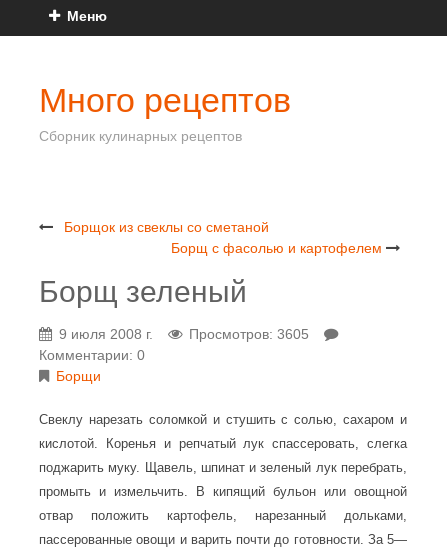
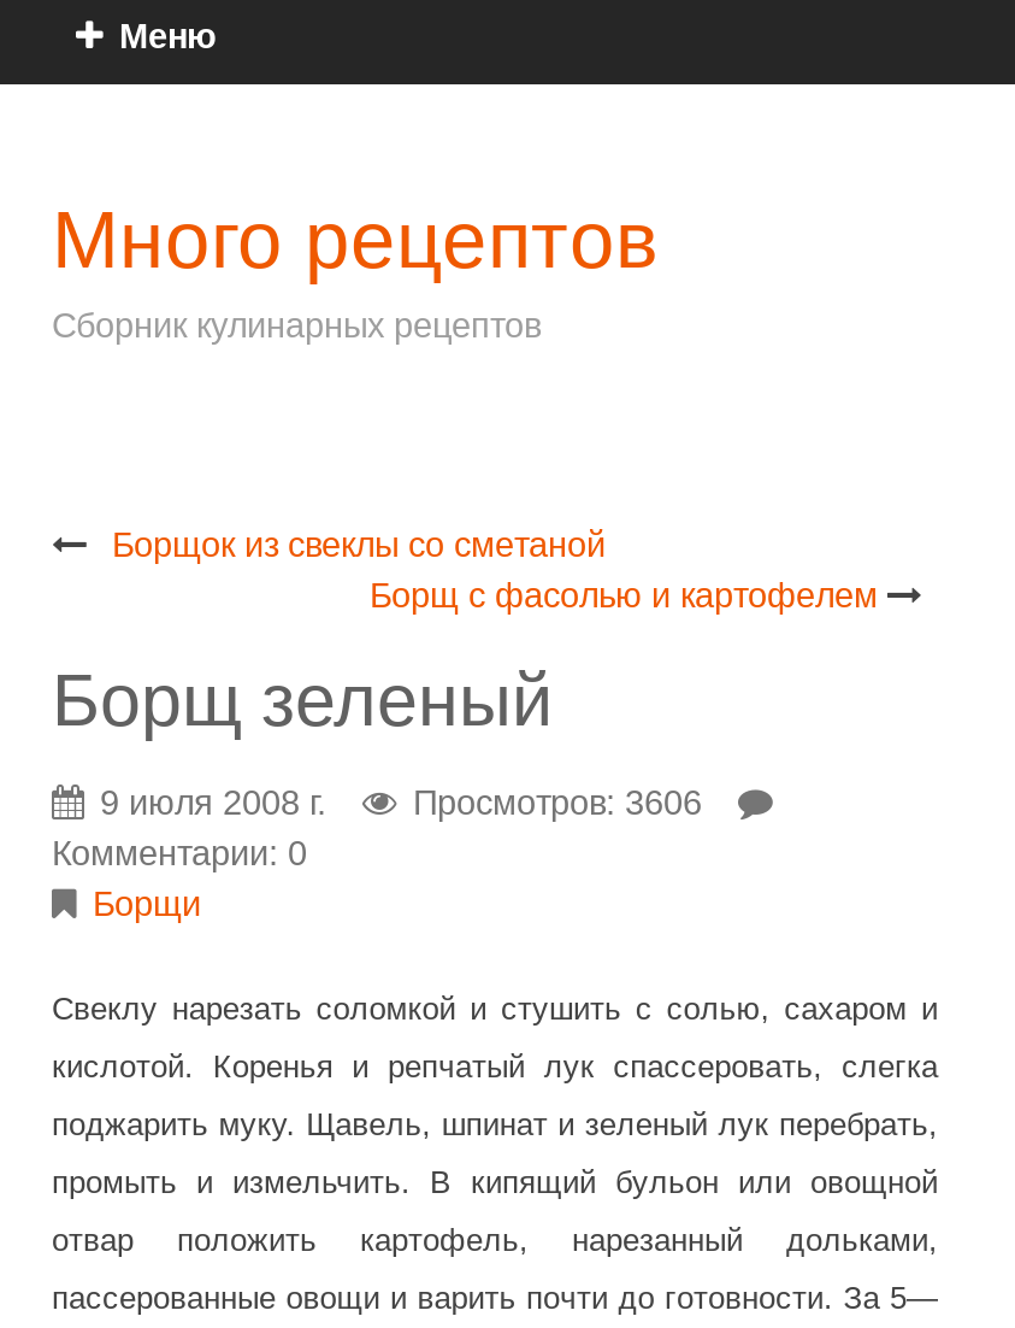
[189,326,309,342] Просмотров: 3605 -> [413,783,702,822] Просмотров: 3606

